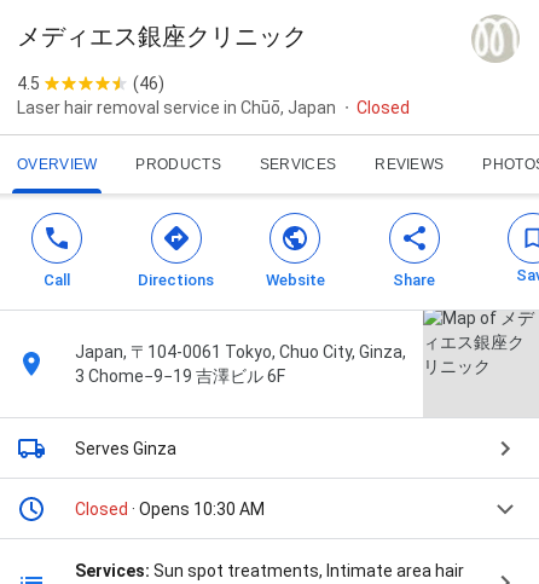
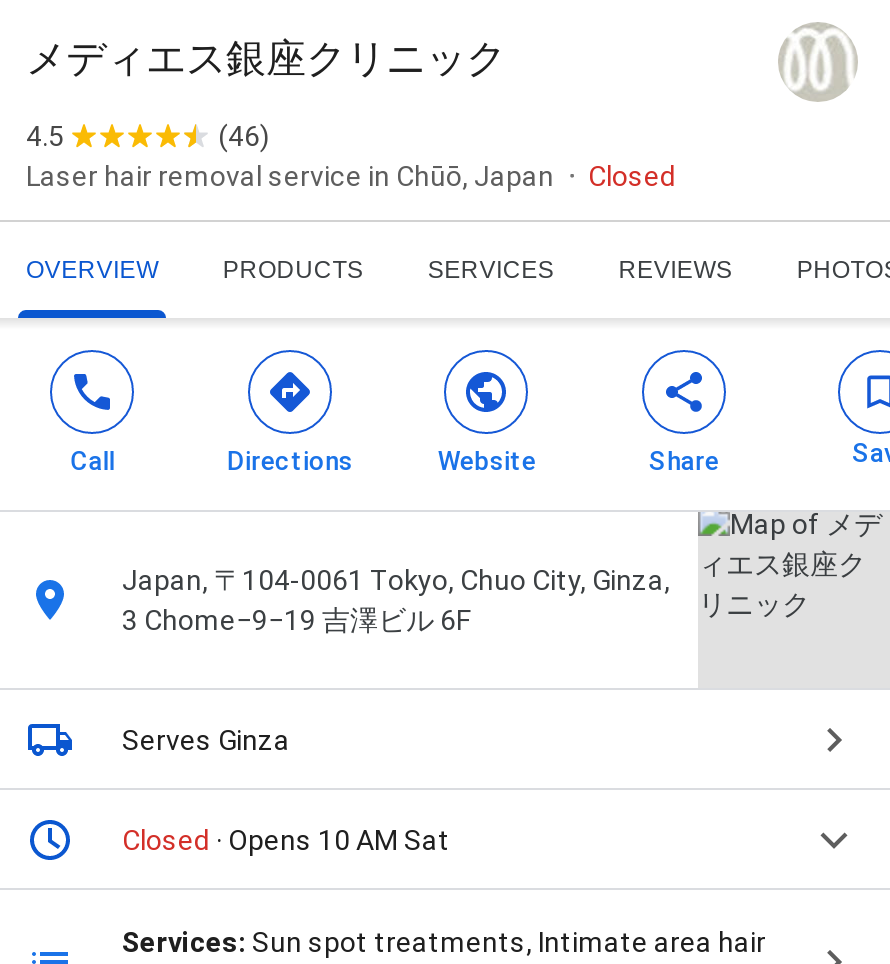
[75,500,265,519] Closed · Opens 10:30 AM -> [122,824,450,856] Closed · Opens 10 AM Sat

